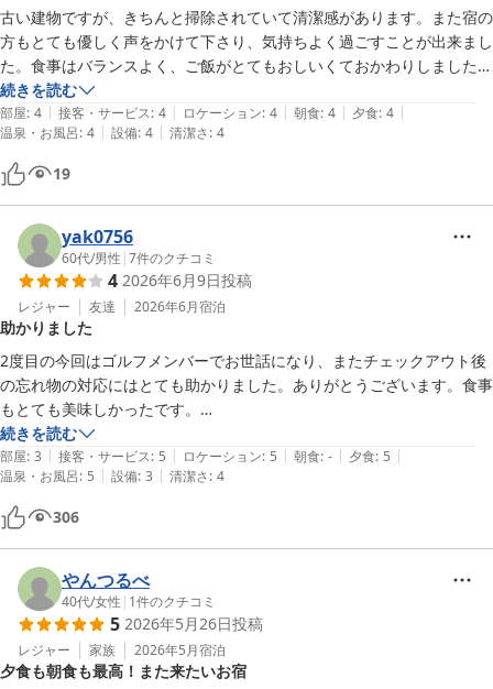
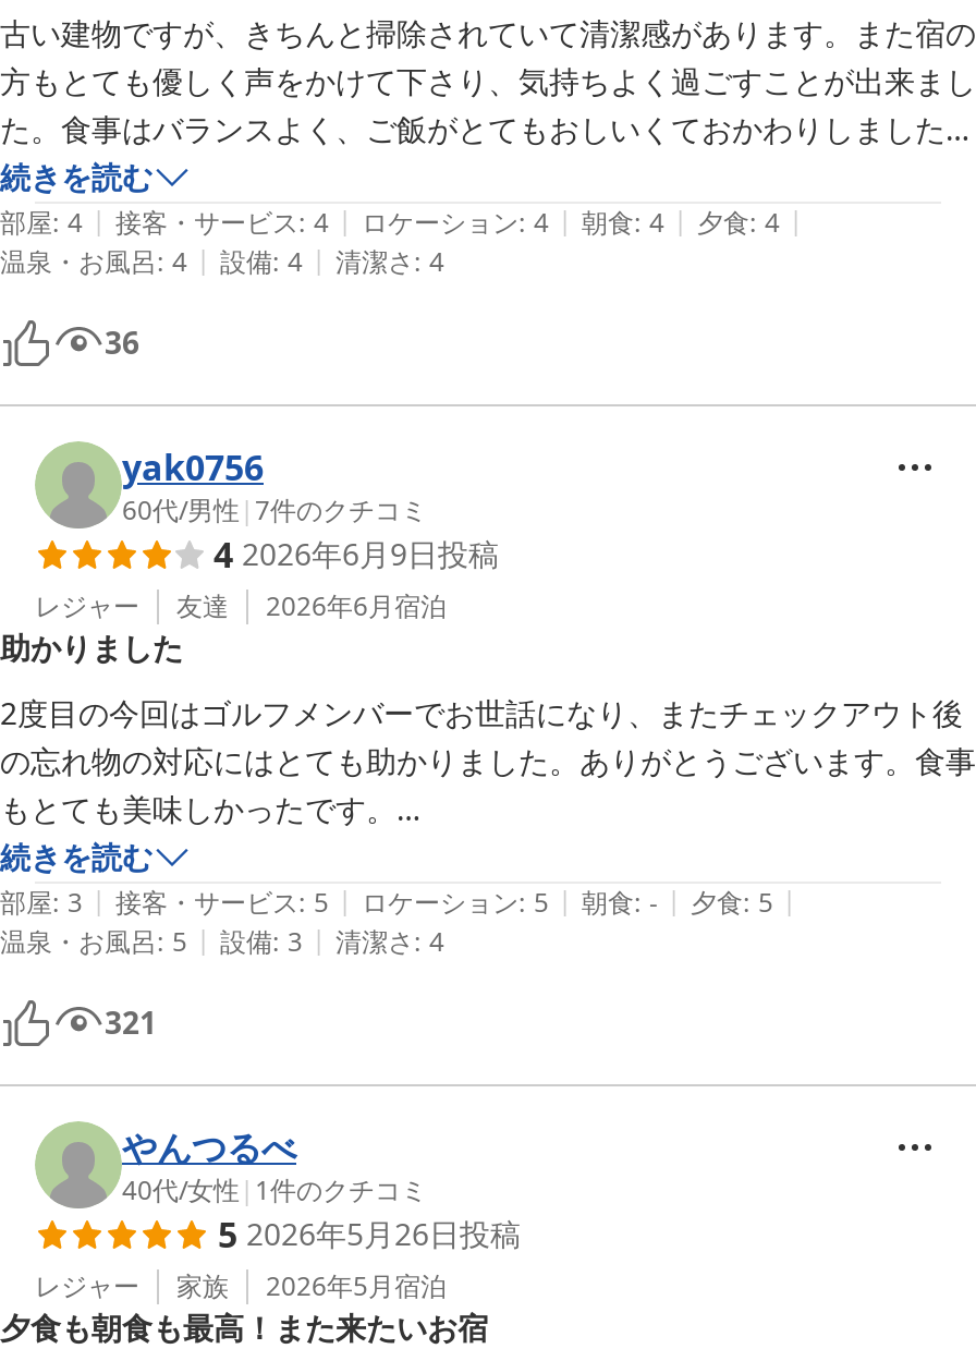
[53,163,70,184] 19 -> [105,321,139,363] 36
[53,506,79,527] 306 -> [105,1001,157,1043] 321

